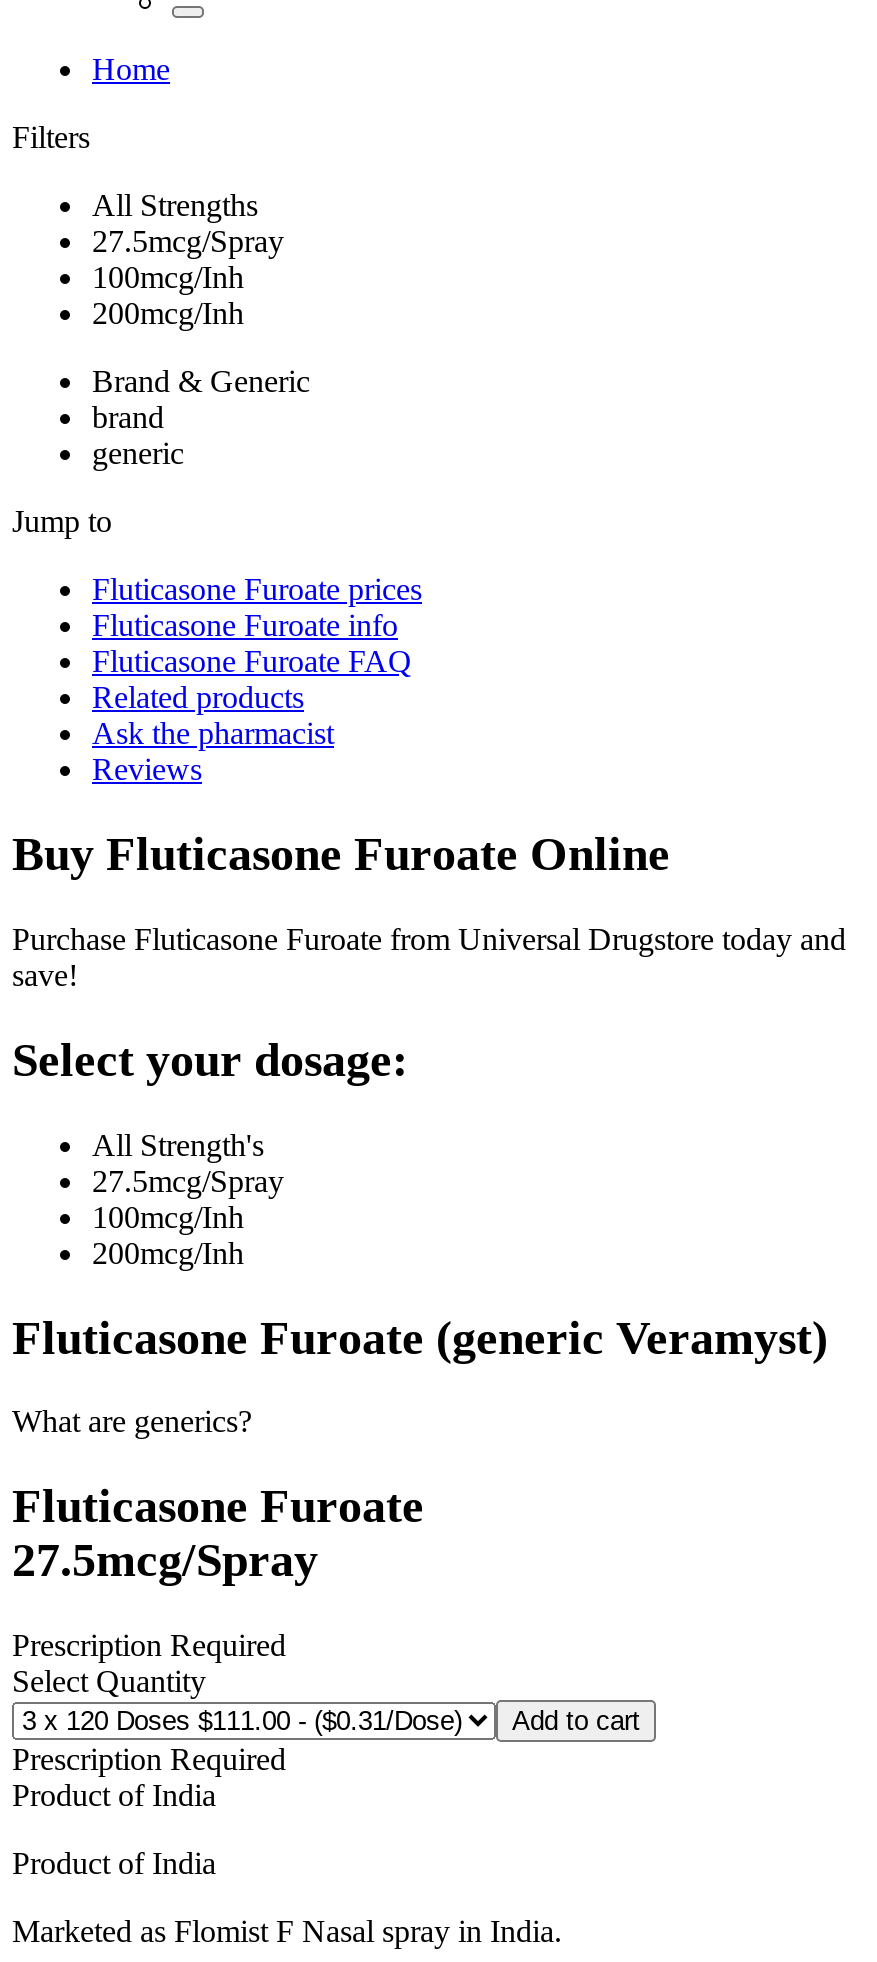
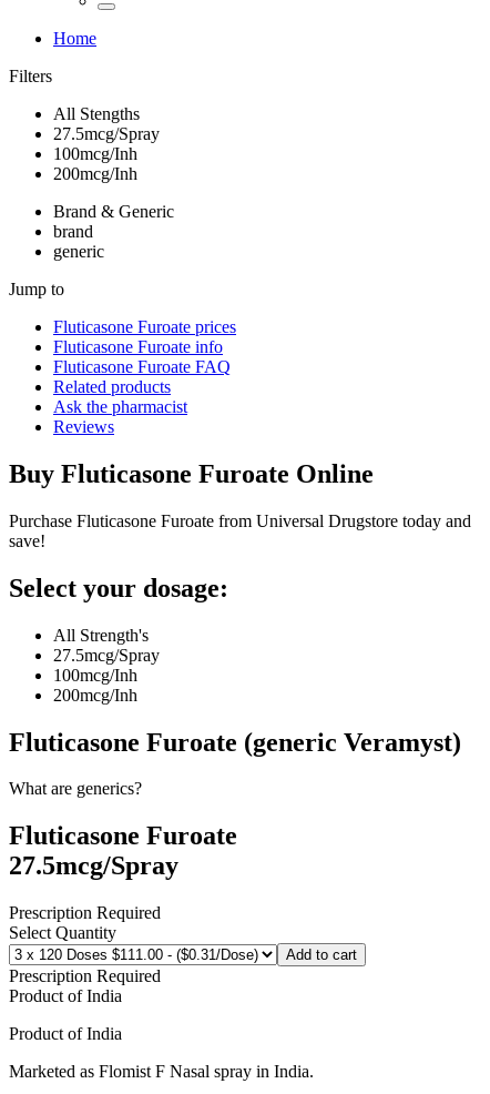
[92,188,258,222] All Strengths -> [53,104,140,123] All Stengths

